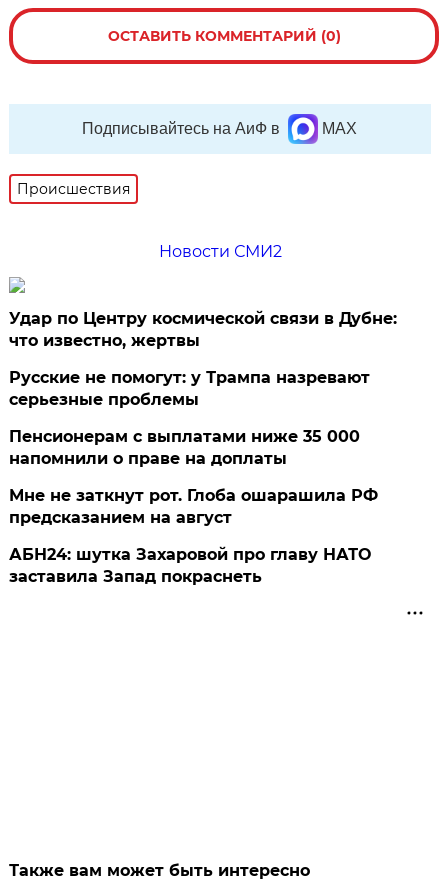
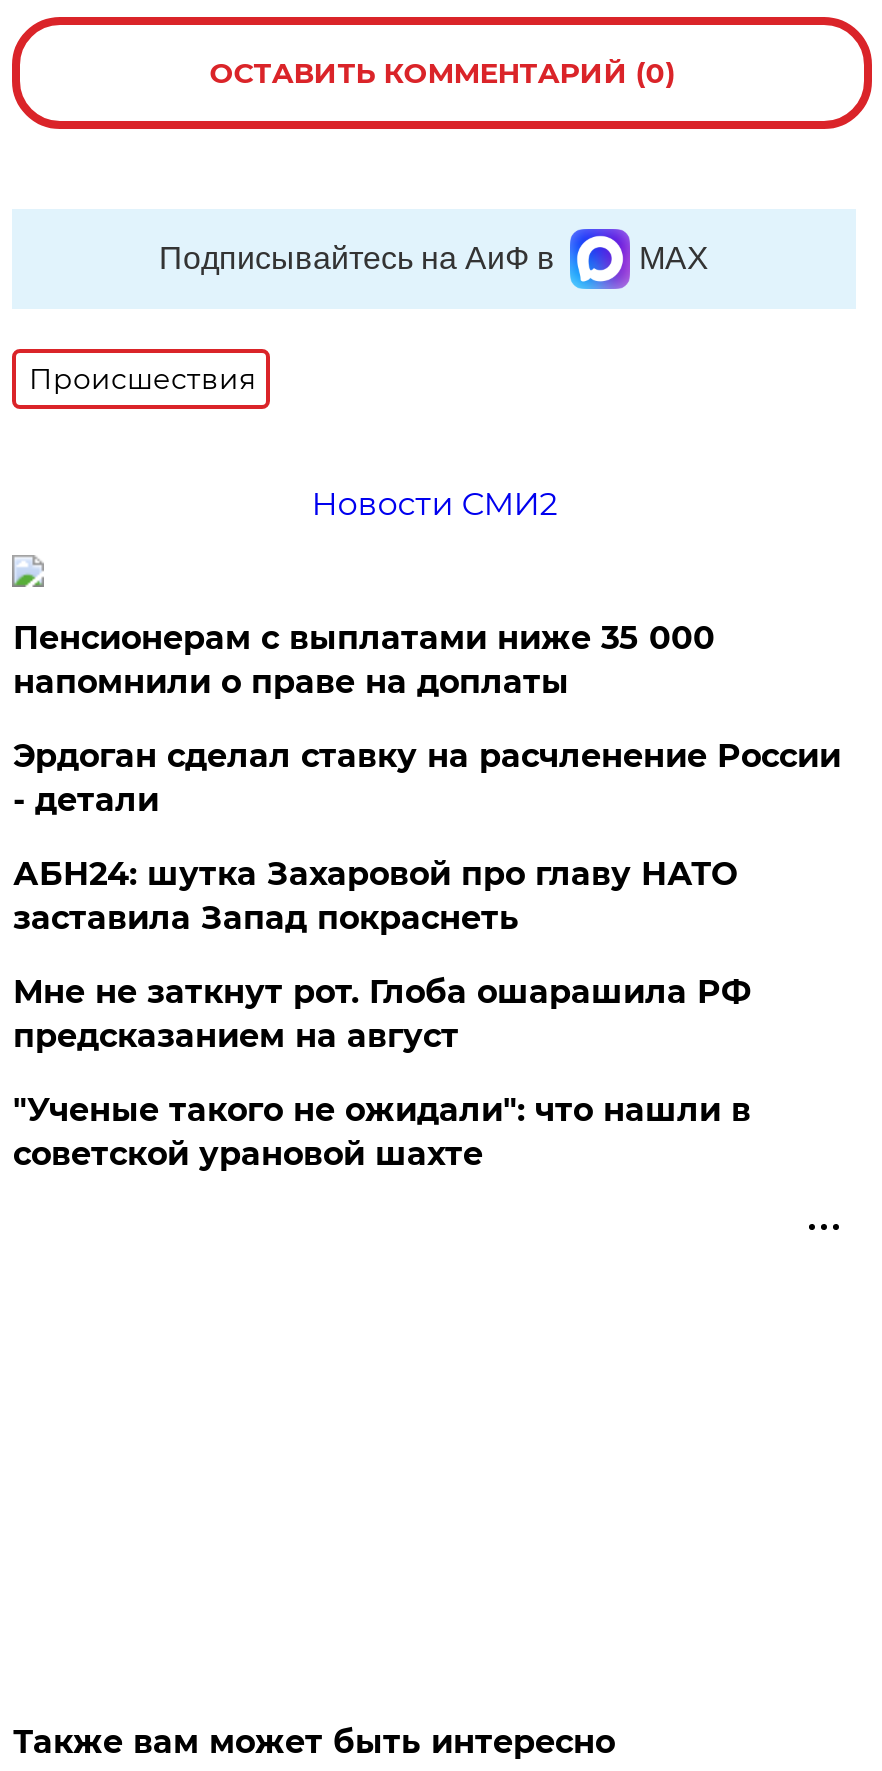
[9,309,397,409] Удар по Центру космической связи в Дубне: | что известно, жертвы | Русские не помогут: у Трампа назревают | серьезные проблемы -> none
moved [9,427,360,468] -> [13,619,715,701]: Пенсионерам с выплатами ниже 35 000 | напомнили о праве на доплаты
none -> [13,737,841,819] Эрдоган сделал ставку на расчленение России | - детали
none -> [13,1091,751,1173] "Ученые такого не ожидали": что нашли в | советской урановой шахте
moved [9,545,371,586] -> [13,855,737,937]: АБН24: шутка Захаровой про главу НАТО | заставила Запад покраснеть

